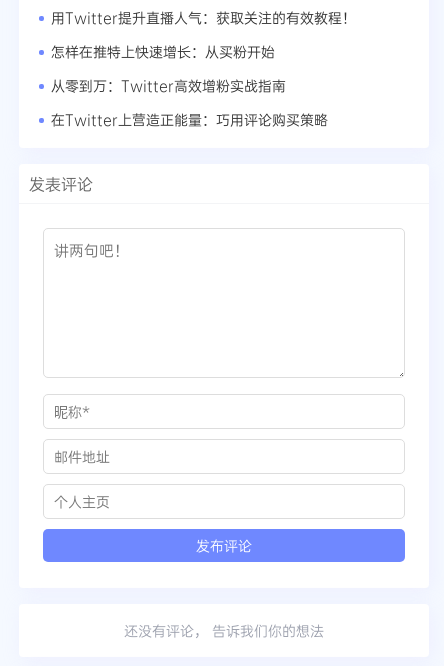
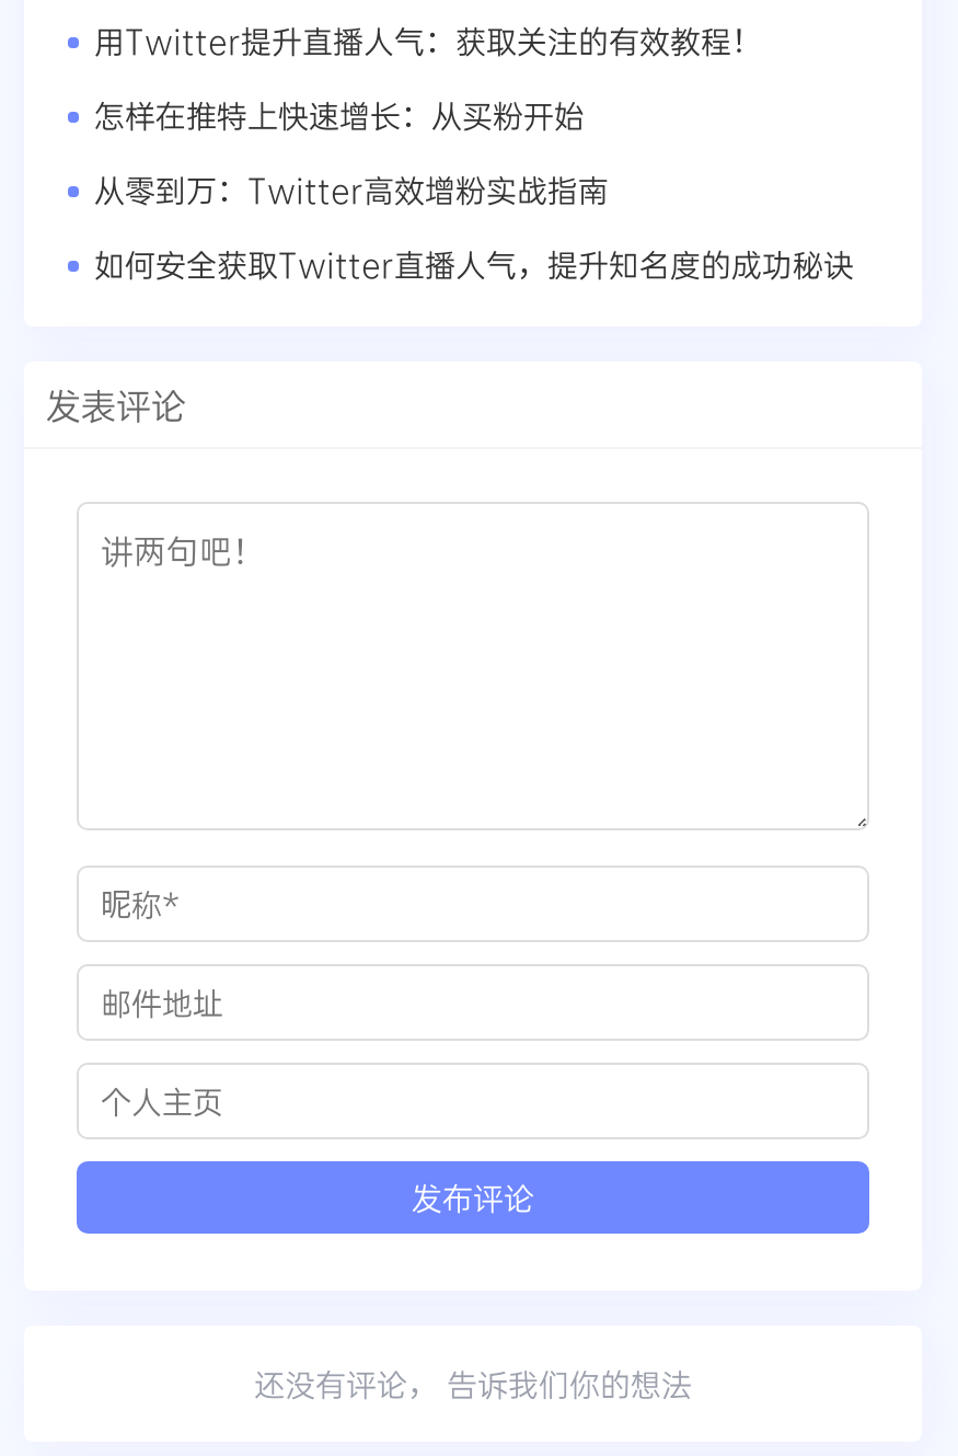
[51,110,328,129] 在Twitter上营造正能量：巧用评论购买策略 -> [94,244,854,286] 如何安全获取Twitter直播人气，提升知名度的成功秘诀

